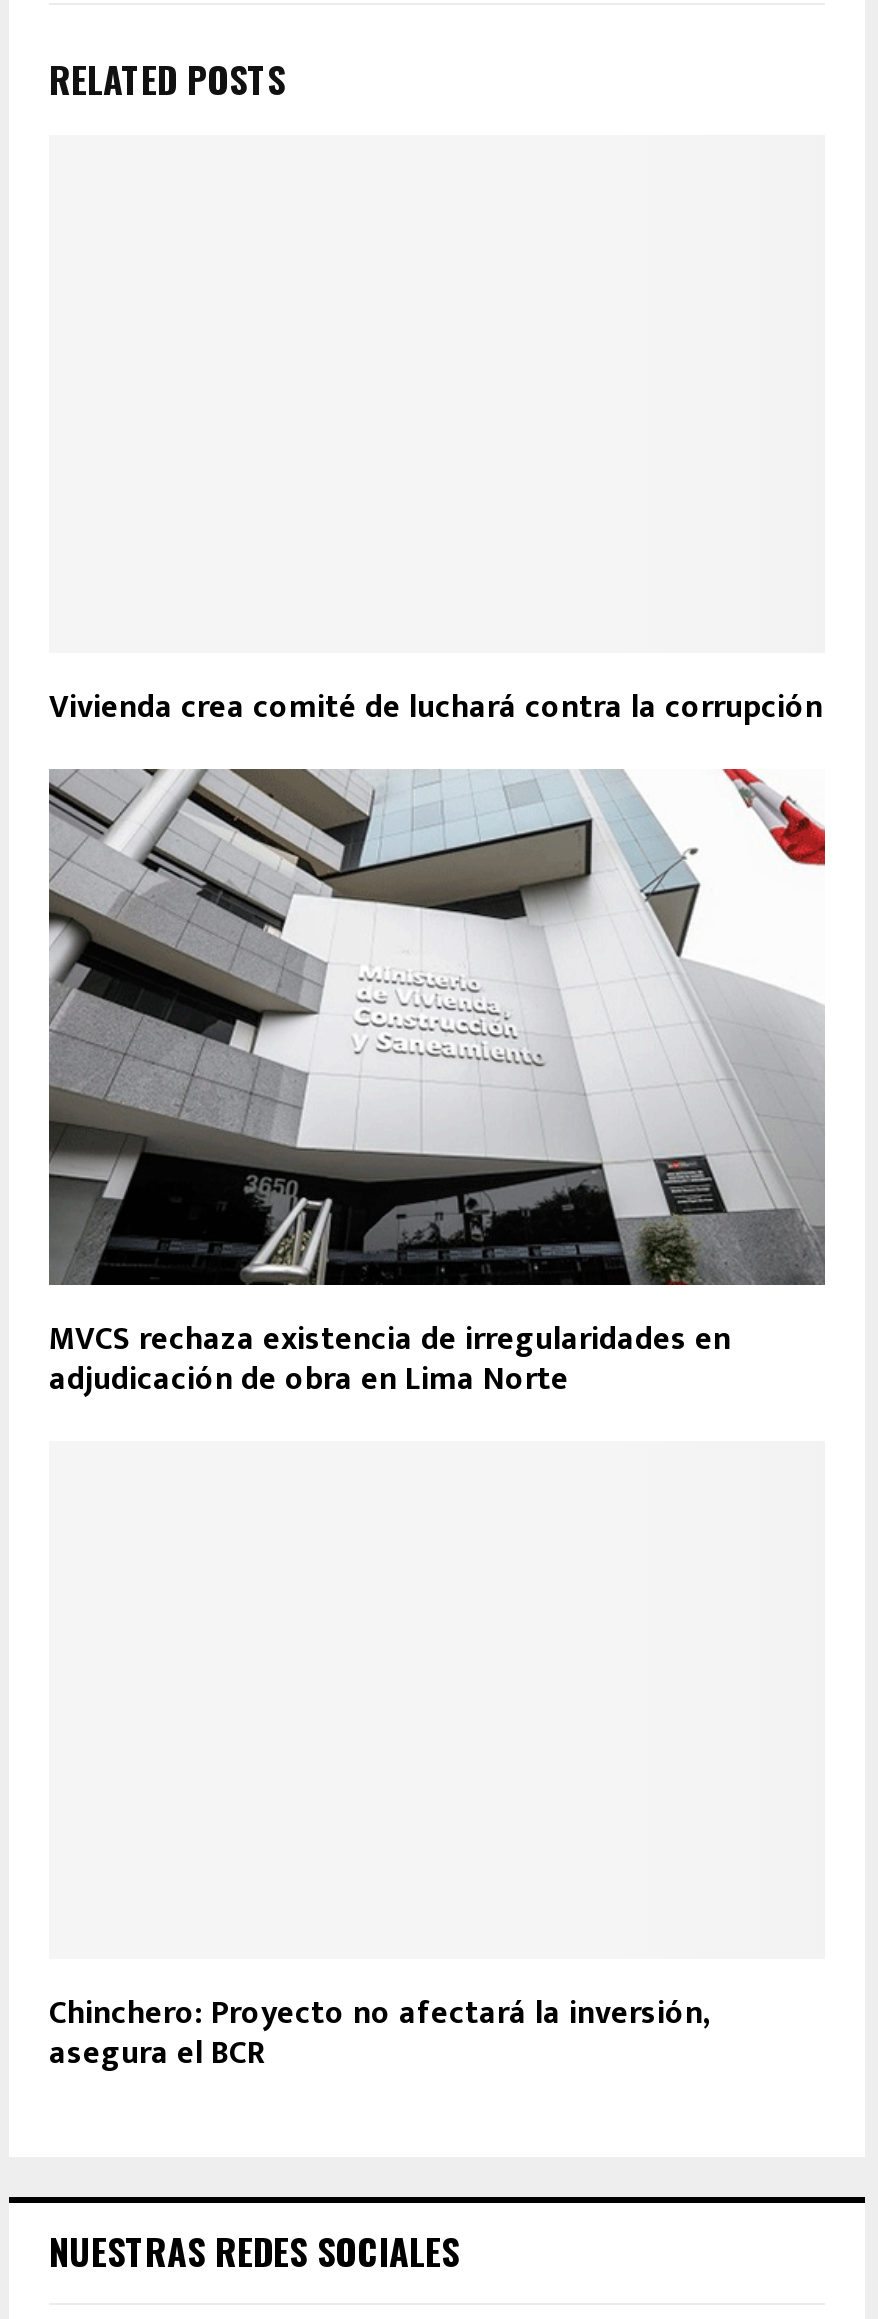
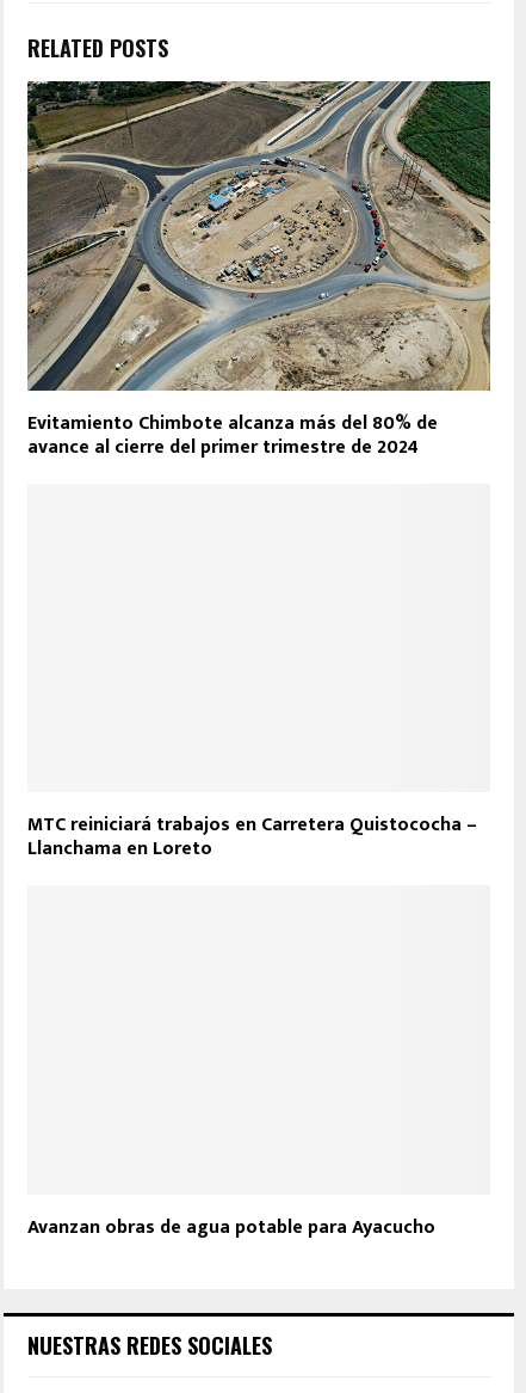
none -> [26,80,491,392] [image]
[49,680,823,734] Vivienda crea comité de luchará contra la corrupción -> [27,407,438,463] Evitamiento Chimbote alcanza más del 80% de | avance al cierre del primer trimestre de 2024
[47,767,827,1287] [image] -> none
[49,1313,731,1407] MVCS rechaza existencia de irregularidades en | adjudicación de obra en Lima Norte -> [27,809,477,865] MTC reiniciará trabajos en Carretera Quistococha – | Llanchama en Loreto
[49,1987,709,2081] Chinchero: Proyecto no afectará la inversión, | asegura el BCR -> [27,1211,435,1244] Avanzan obras de agua potable para Ayacucho

